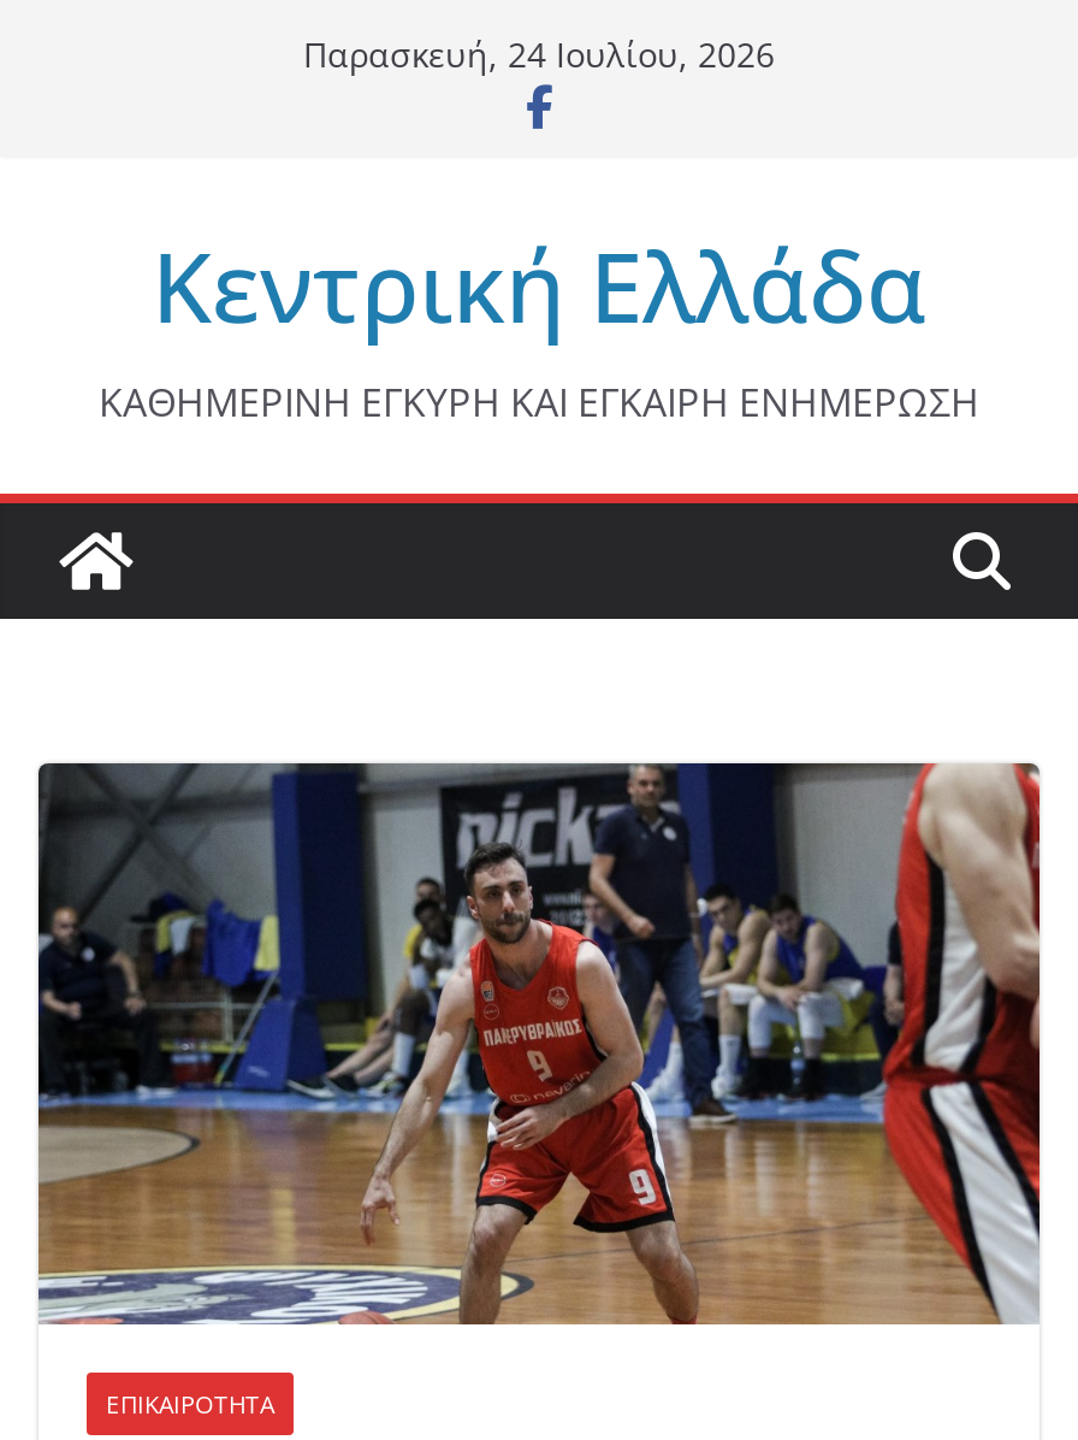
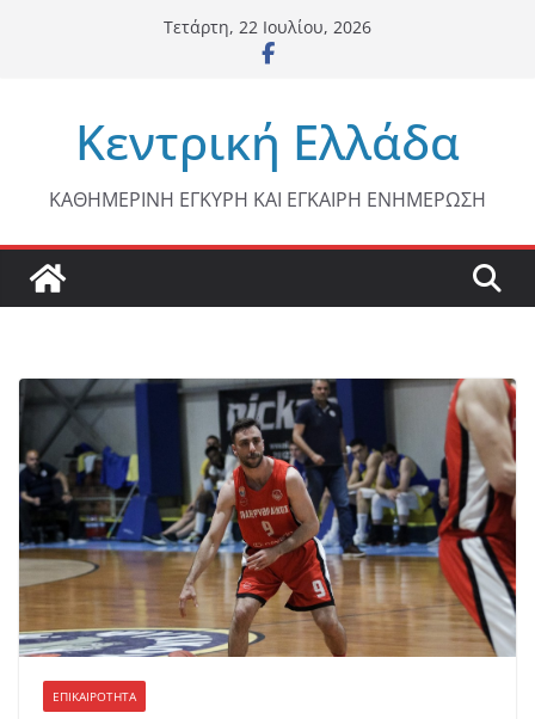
[303,31,775,77] Παρασκευή, 24 Ιουλίου, 2026 -> [164,16,371,38] Τετάρτη, 22 Ιουλίου, 2026

